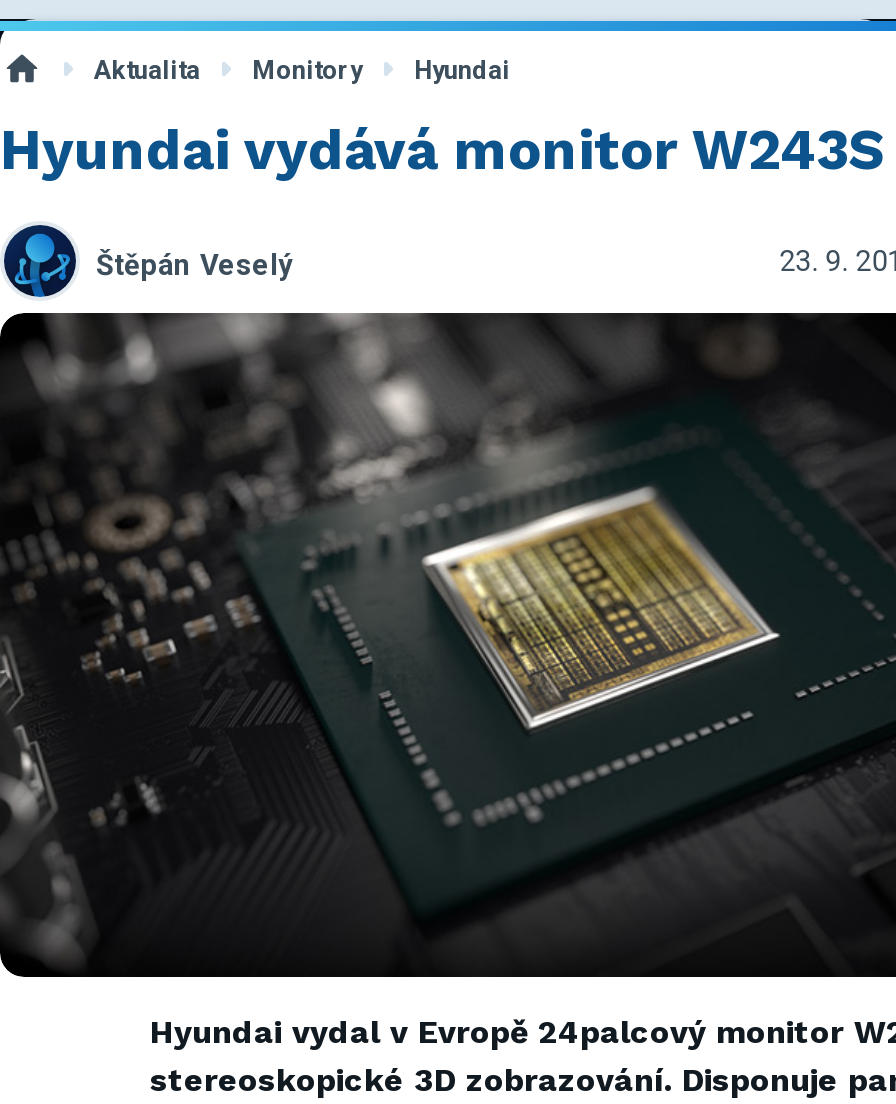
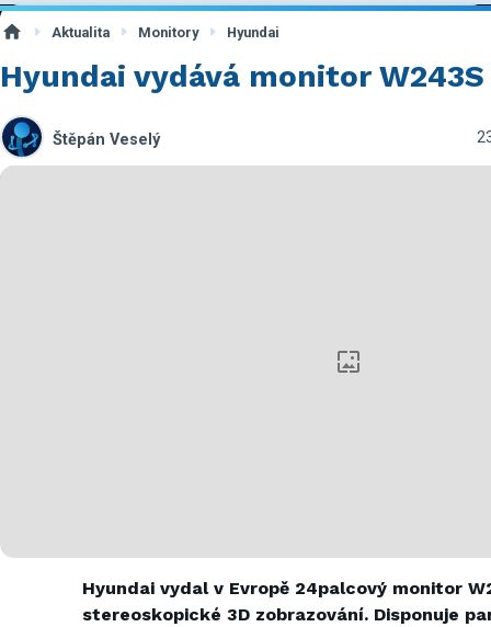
[6,311,890,979] [image] -> none

